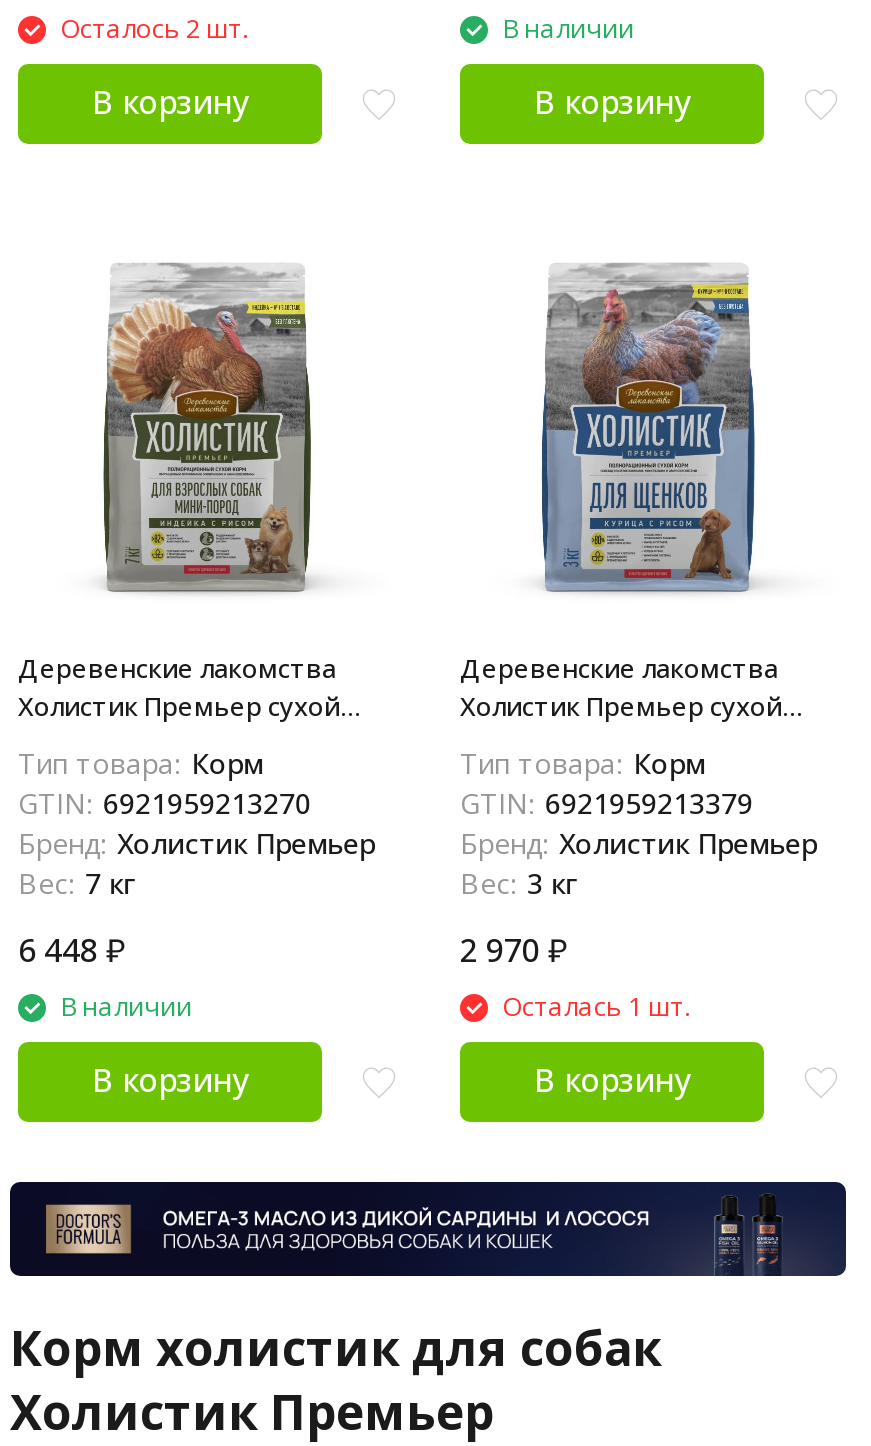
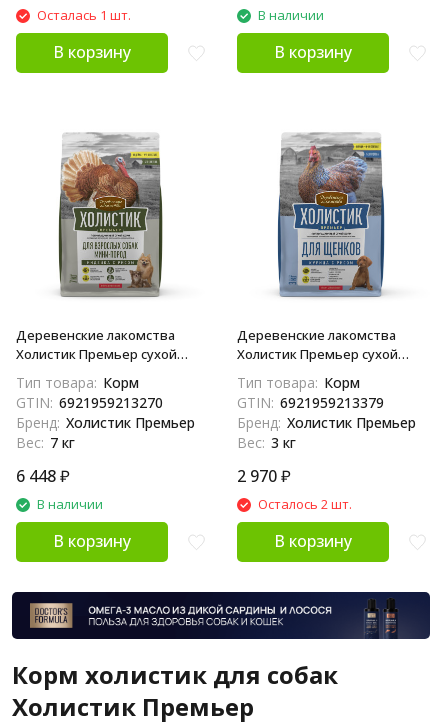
[60,10,248,46] Осталось 2 шт. -> [37,6,131,24] Осталась 1 шт.
[502,988,690,1024] Осталась 1 шт. -> [258,495,352,513] Осталось 2 шт.

